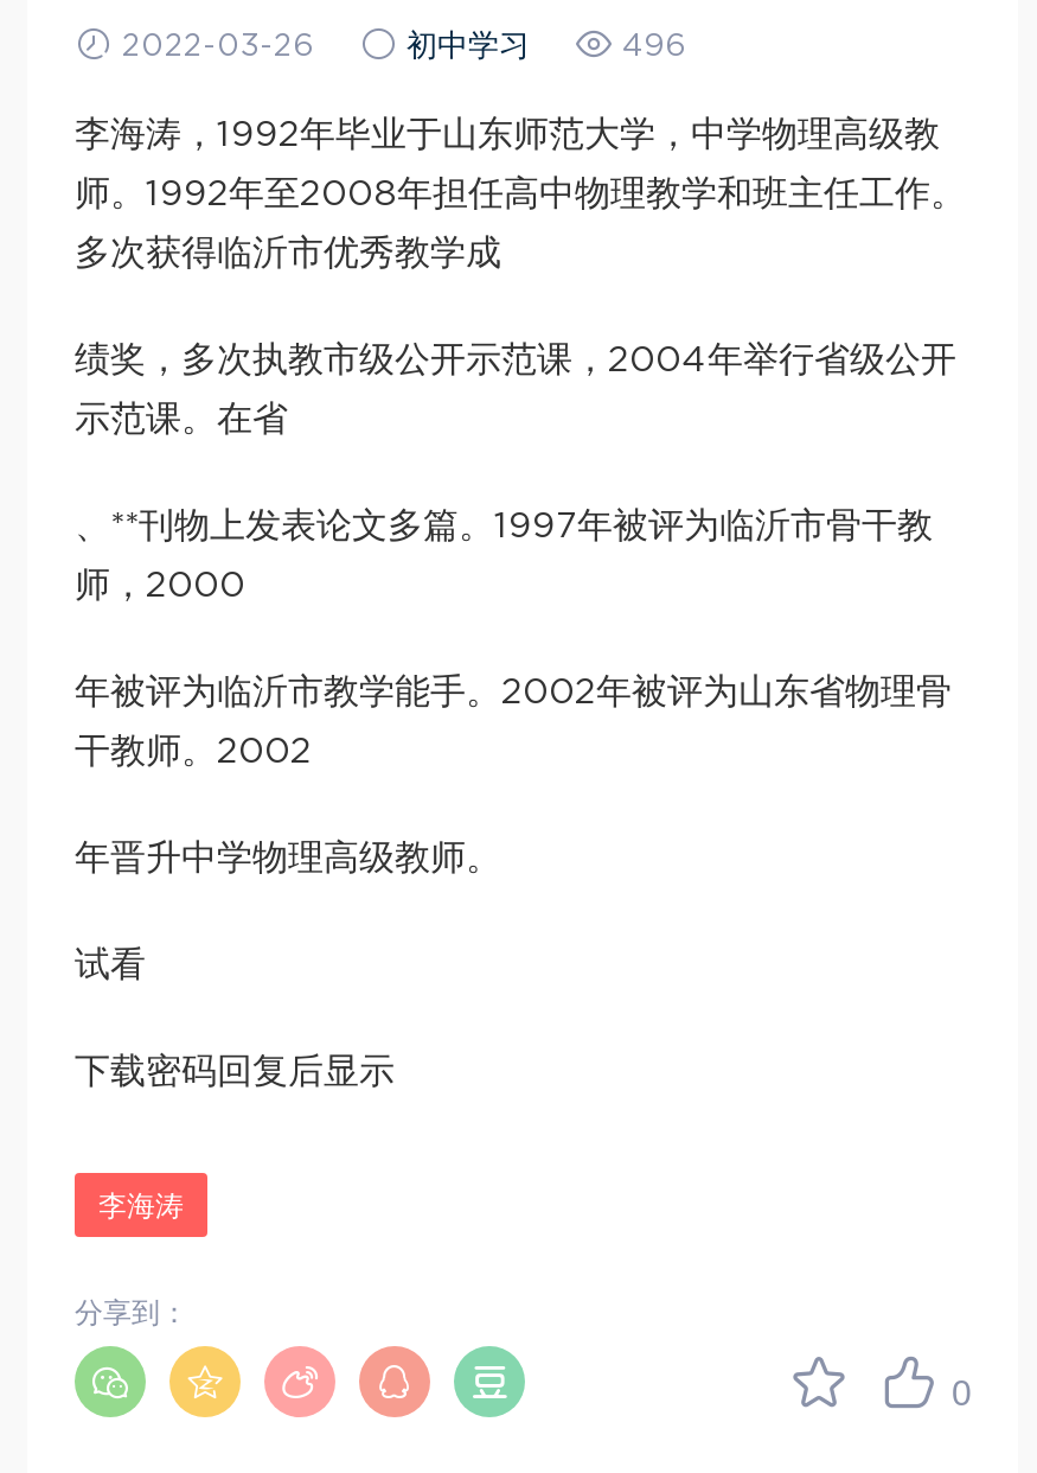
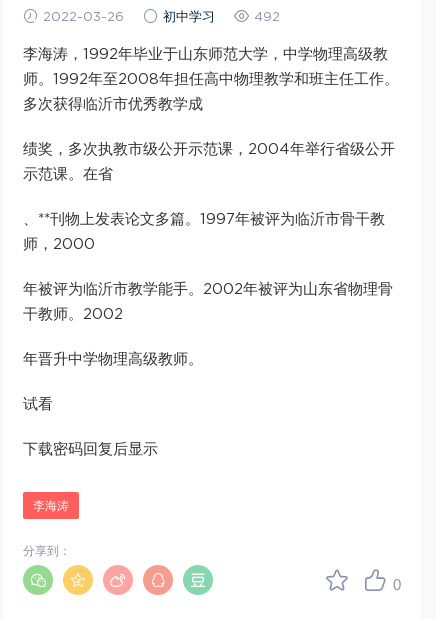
[613,33,686,64] 496 -> [250,11,280,24] 492

